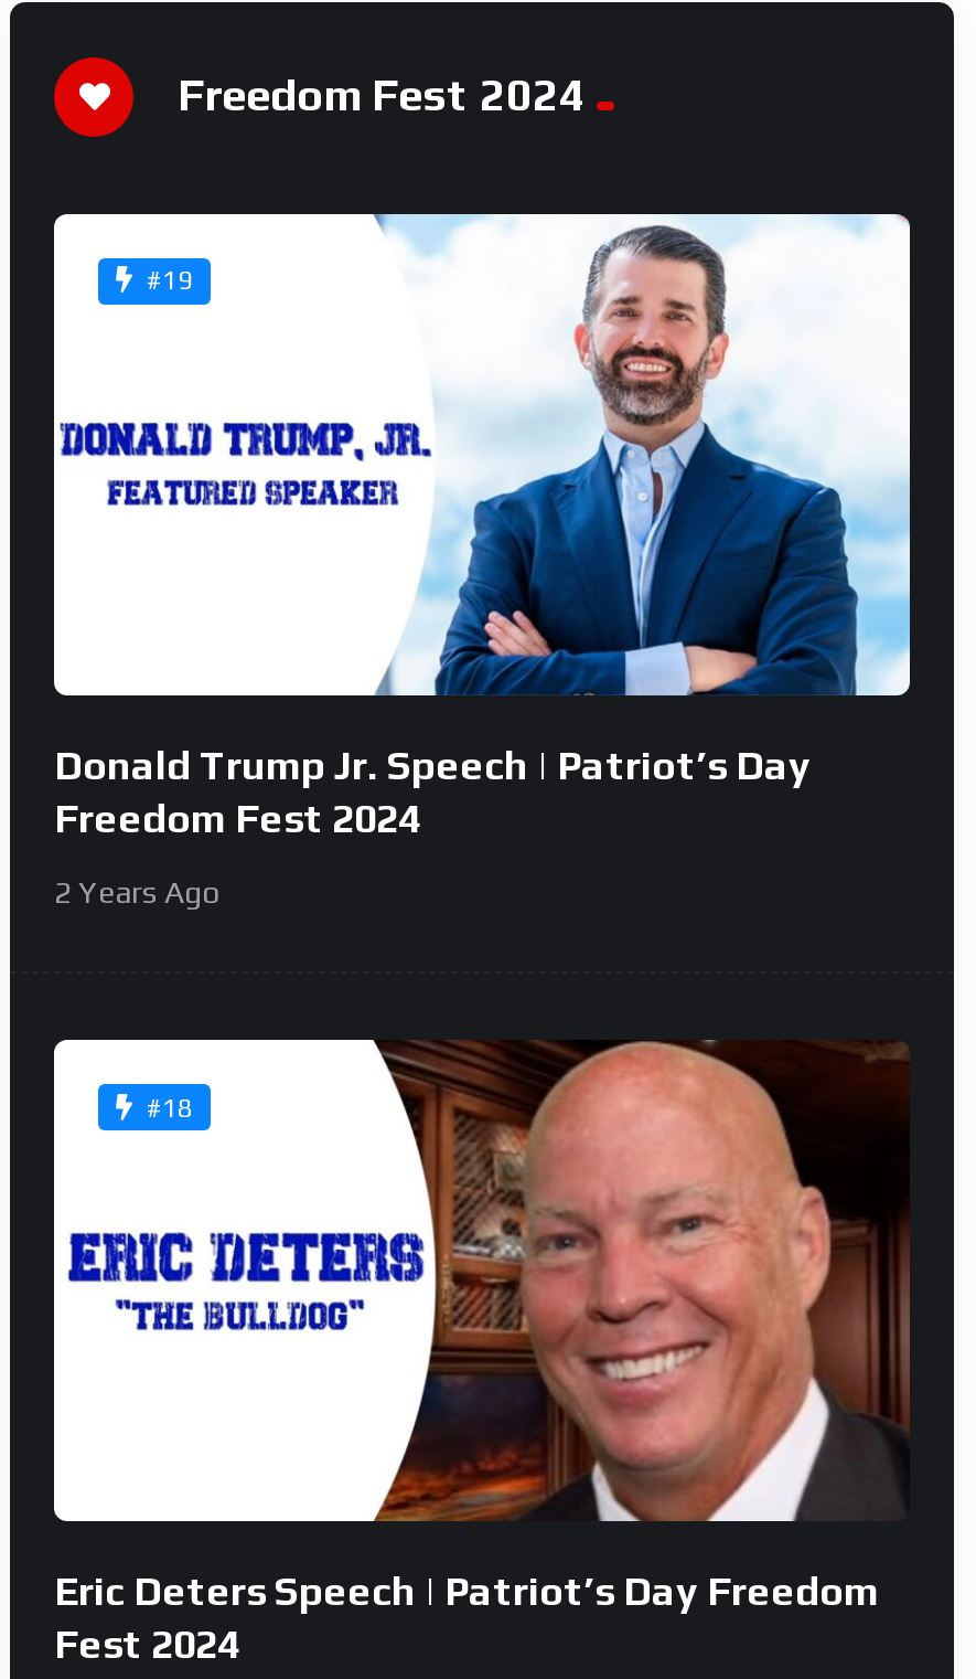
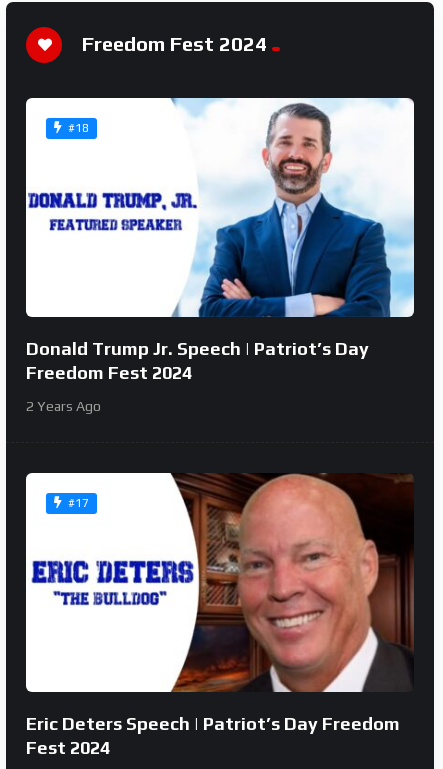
[147,266,193,297] #19 -> [68,121,89,135] #18
[147,1092,193,1123] #18 -> [68,496,89,510] #17

